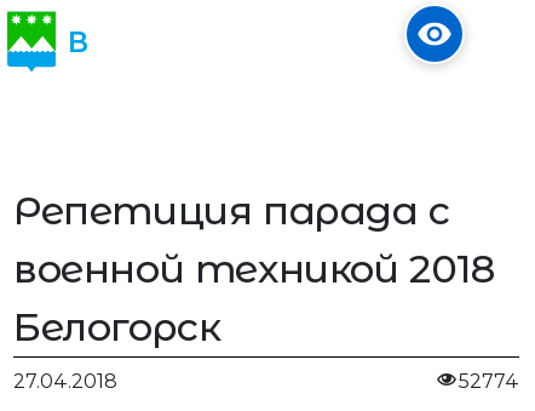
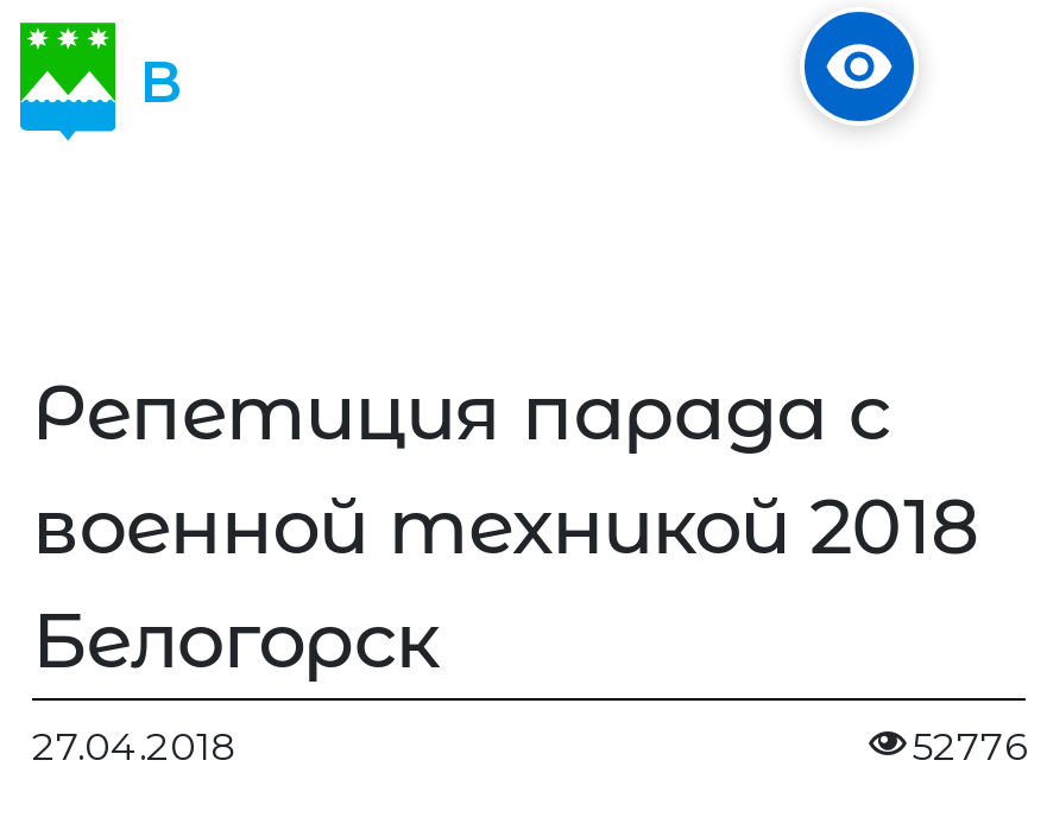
[459,370,519,393] 52774 -> [912,724,1026,769] 52776

